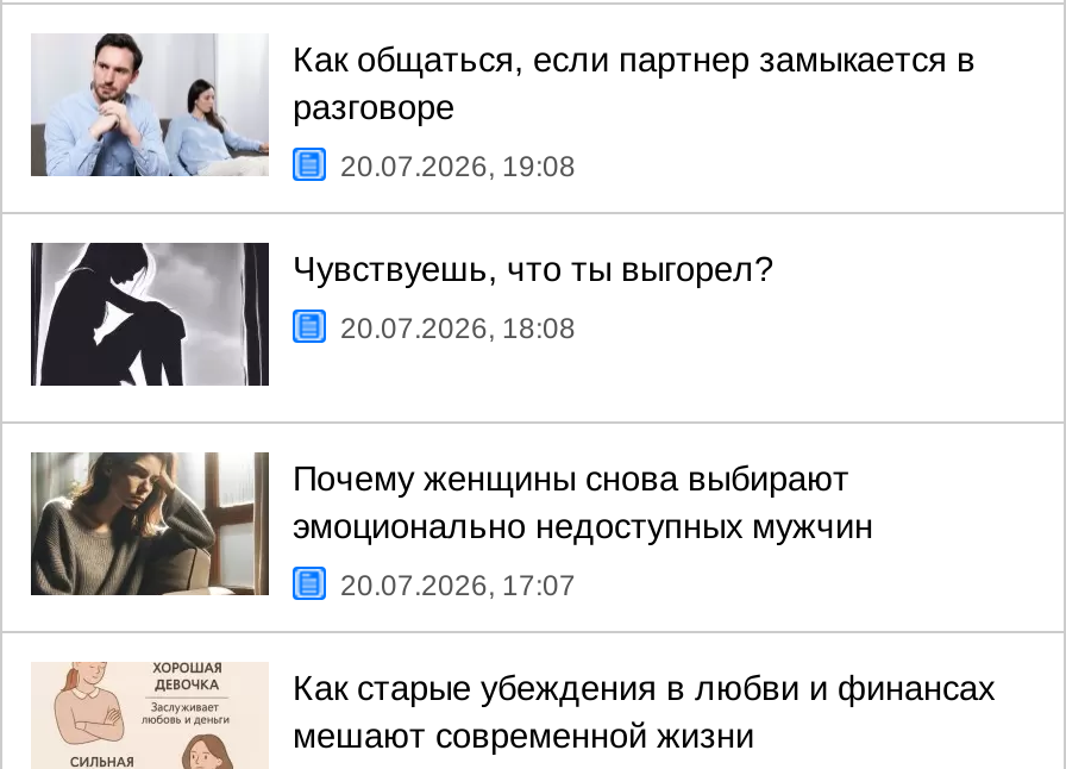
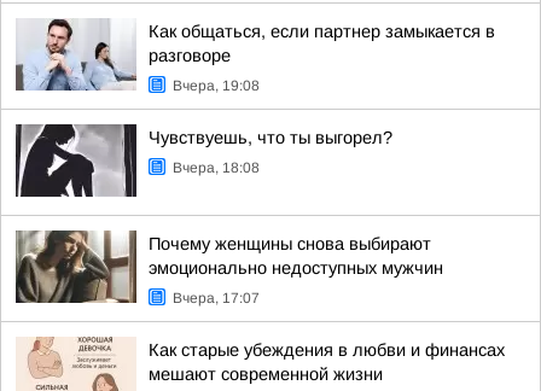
[340,150,576,183] 20.07.2026, 19:08 -> [173,77,260,94] Вчера, 19:08
[340,312,576,345] 20.07.2026, 18:08 -> [173,159,260,176] Вчера, 18:08
[340,569,576,602] 20.07.2026, 17:07 -> [173,290,260,307] Вчера, 17:07

